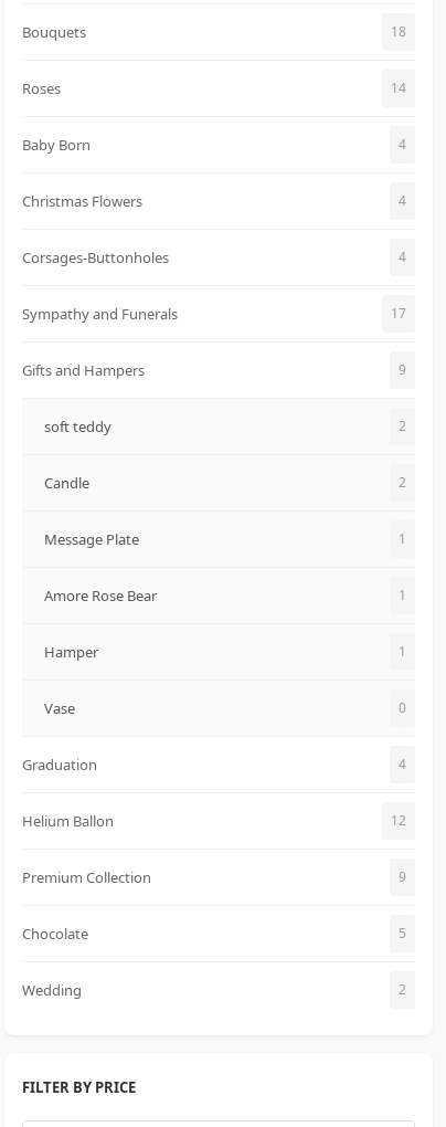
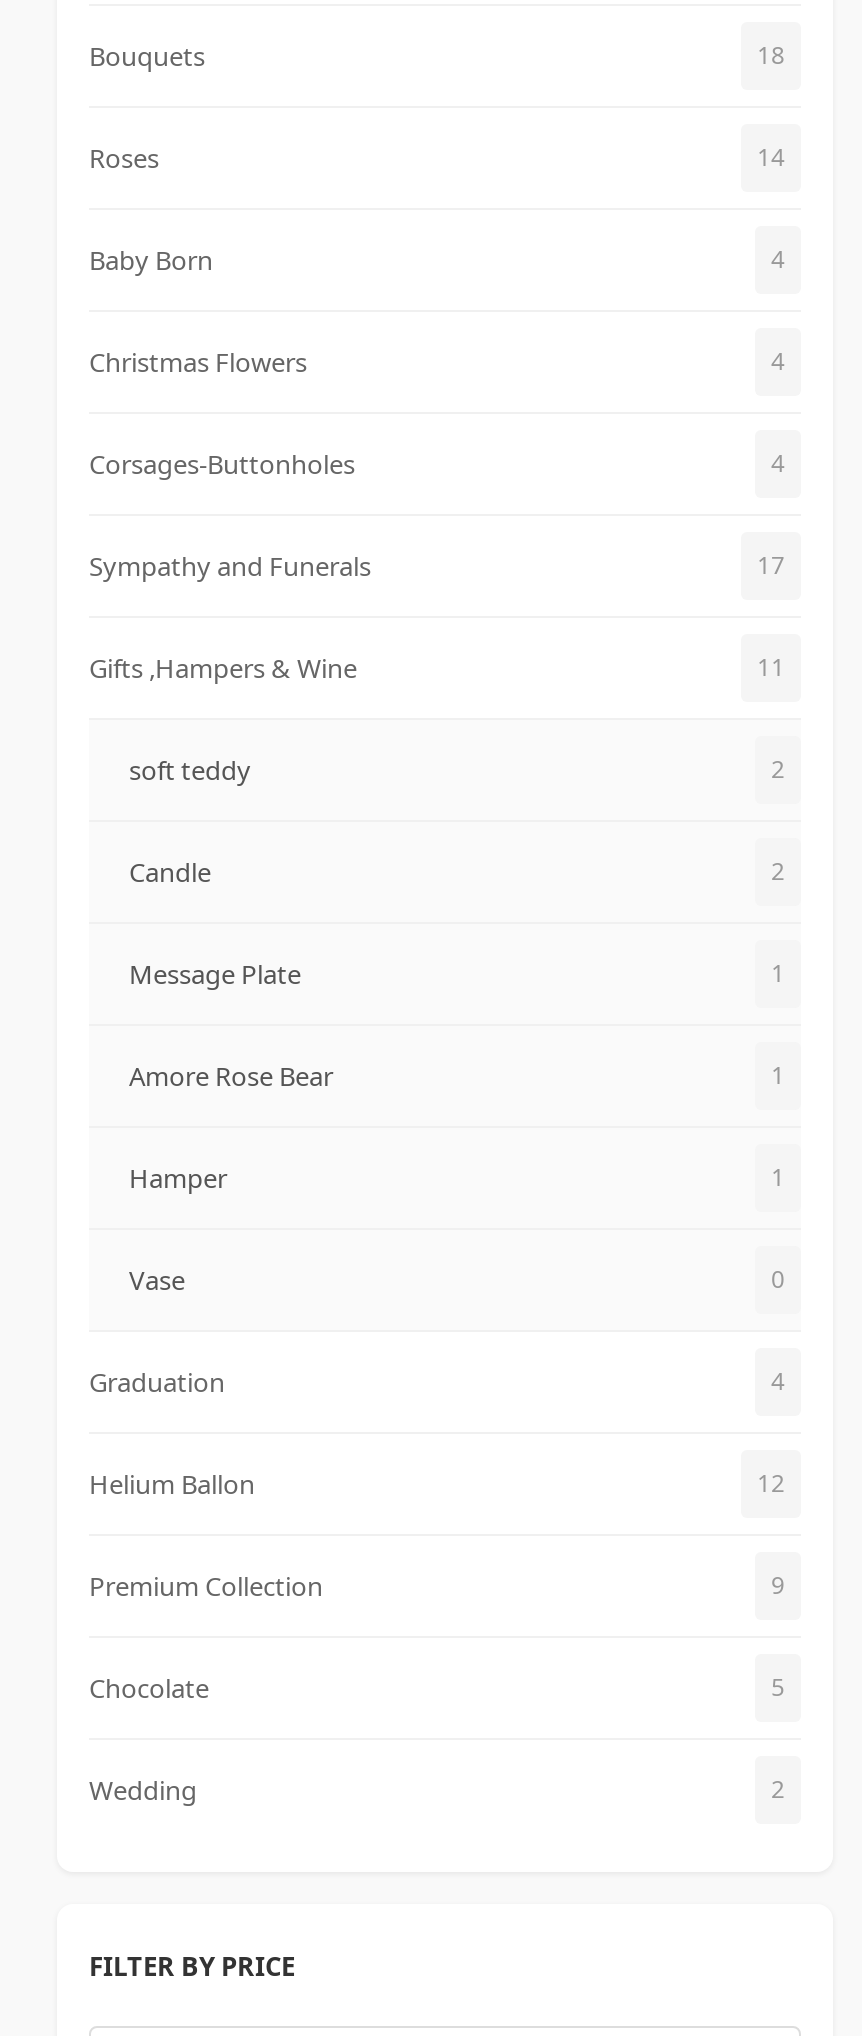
[22,360,406,380] Gifts and Hampers | 9 -> [89,649,785,685] Gifts ,Hampers & Wine | 11

